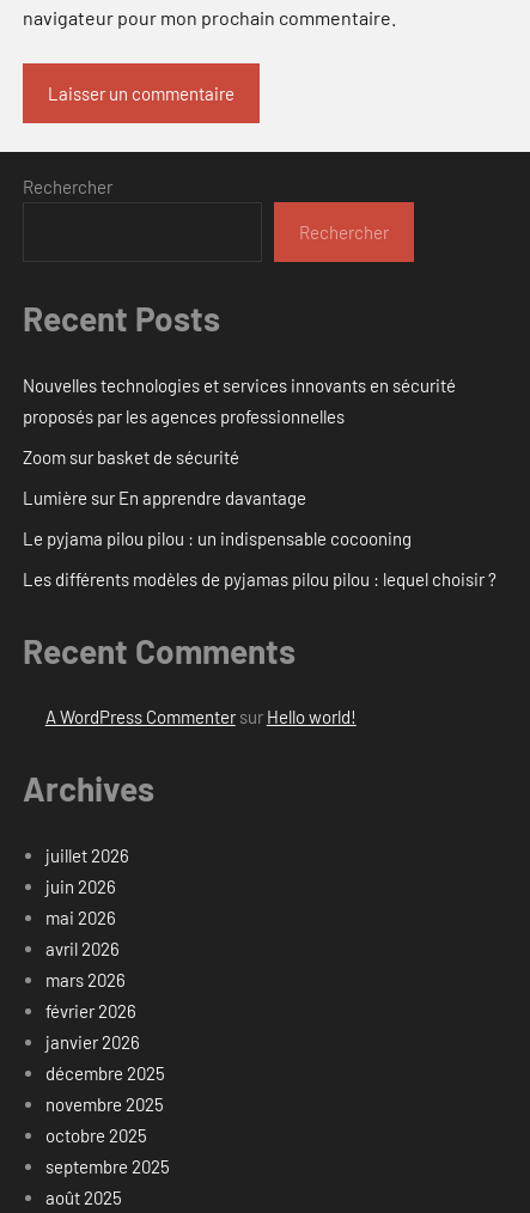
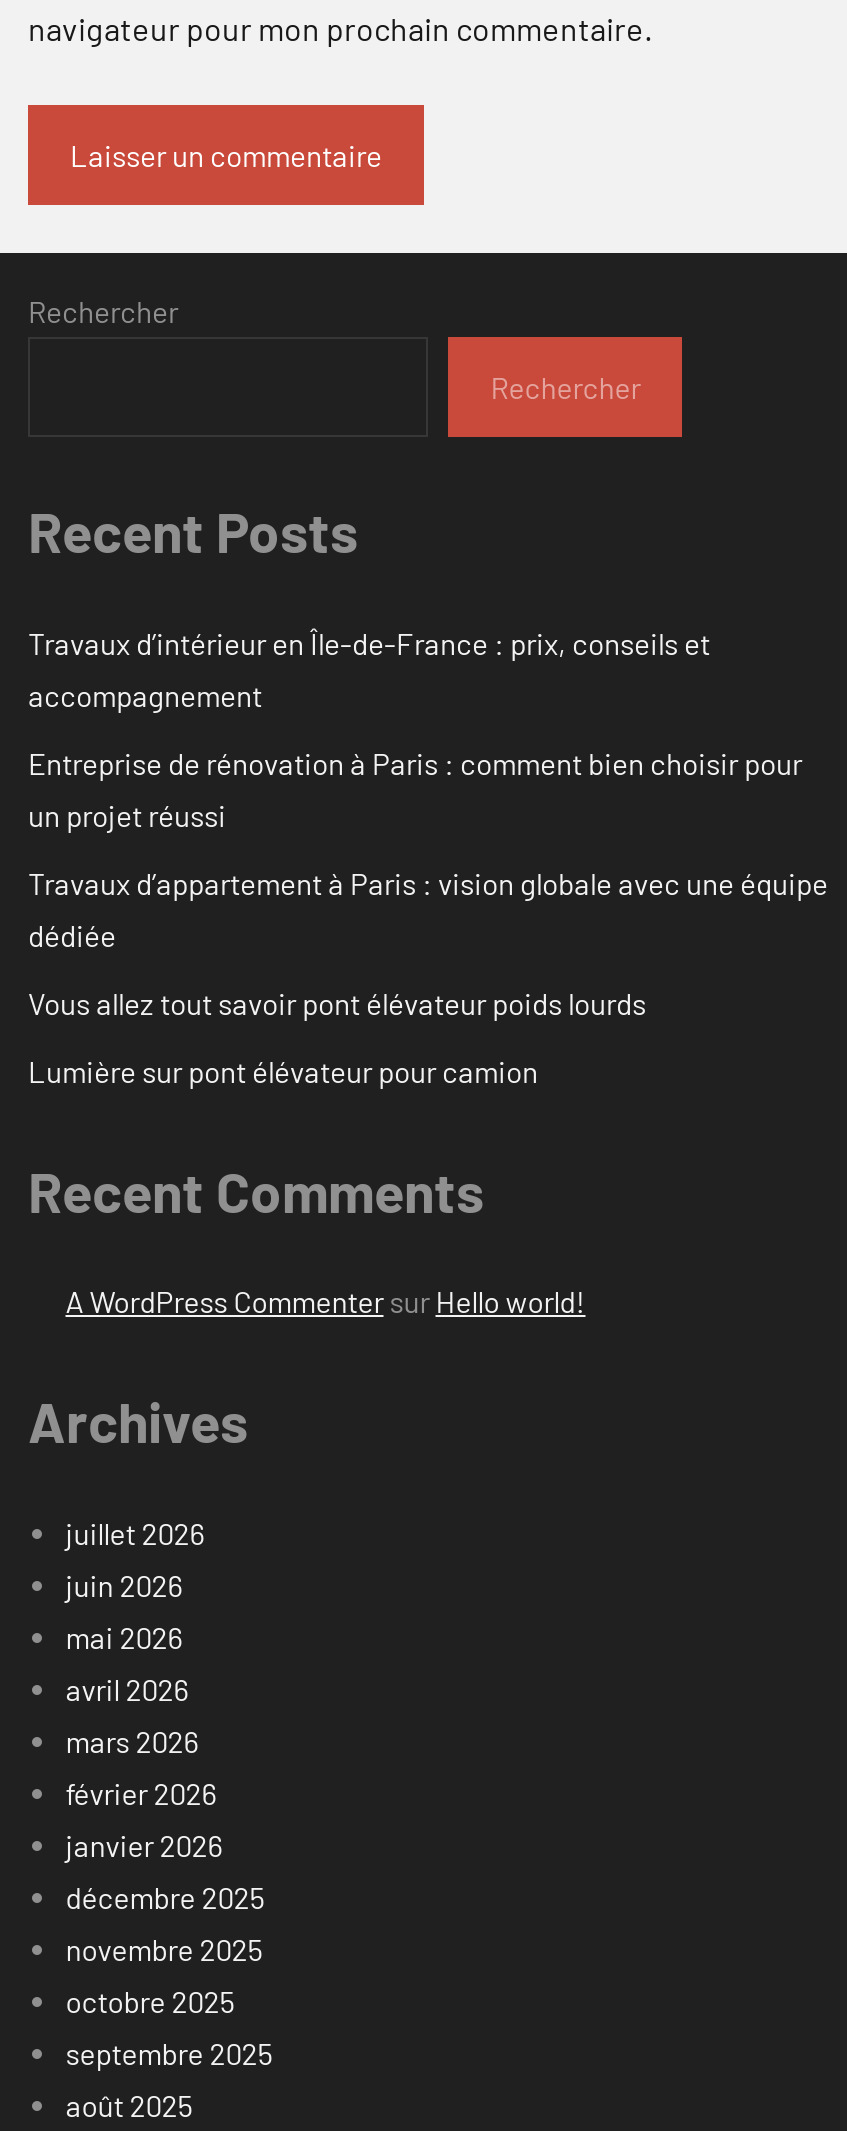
[23,374,456,427] Nouvelles technologies et services innovants en sécurité | proposés par les agences professionnelles -> [28,625,710,713] Travaux d’intérieur en Île-de-France : prix, conseils et | accompagnement
[23,446,239,467] Zoom sur basket de sécurité -> [28,745,802,833] Entreprise de rénovation à Paris : comment bien choisir pour | un projet réussi
[23,487,306,508] Lumière sur En apprendre davantage -> [28,865,828,953] Travaux d’appartement à Paris : vision globale avec une équipe | dédiée
[23,527,412,549] Le pyjama pilou pilou : un indispensable cocooning -> [28,985,646,1021] Vous allez tout savoir pont élévateur poids lourds
[23,568,497,590] Les différents modèles de pyjamas pilou pilou : lequel choisir ? -> [28,1053,538,1089] Lumière sur pont élévateur pour camion

